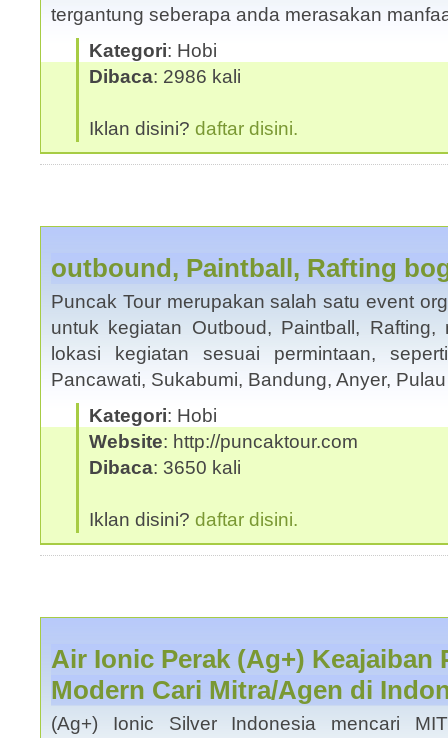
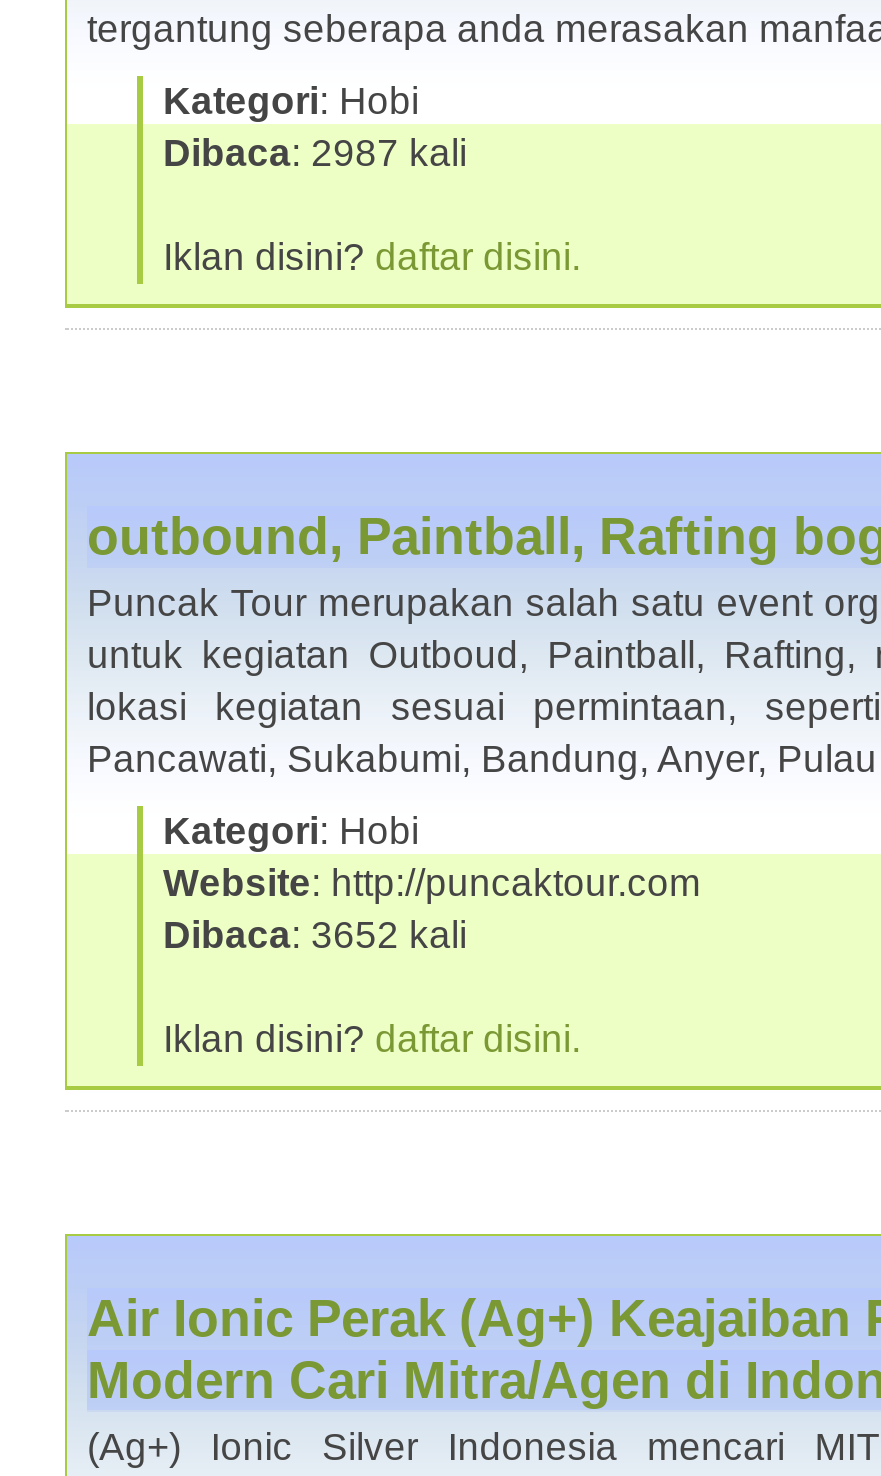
[89,66,241,87] Dibaca: 2986 kali -> [163,132,467,174] Dibaca: 2987 kali
[89,457,241,478] Dibaca: 3650 kali -> [163,914,467,956] Dibaca: 3652 kali

